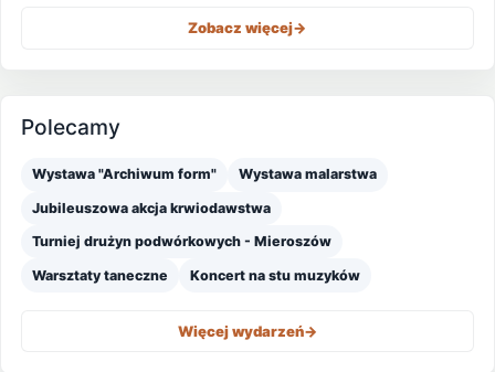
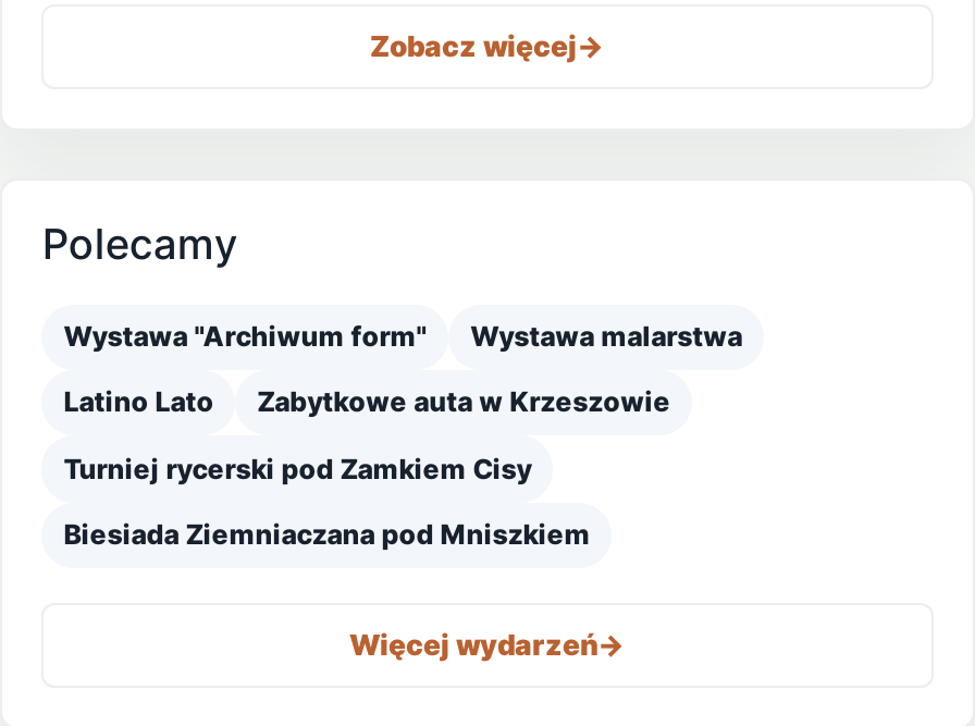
[32,200,271,216] Jubileuszowa akcja krwiodawstwa -> [64,386,671,419] Latino Lato | Zabytkowe auta w Krzeszowie
[32,233,332,250] Turniej drużyn podwórkowych - Mieroszów -> [64,452,532,485] Turniej rycerski pod Zamkiem Cisy
[32,267,360,283] Warsztaty taneczne | Koncert na stu muzyków -> [64,518,590,551] Biesiada Ziemniaczana pod Mniszkiem

